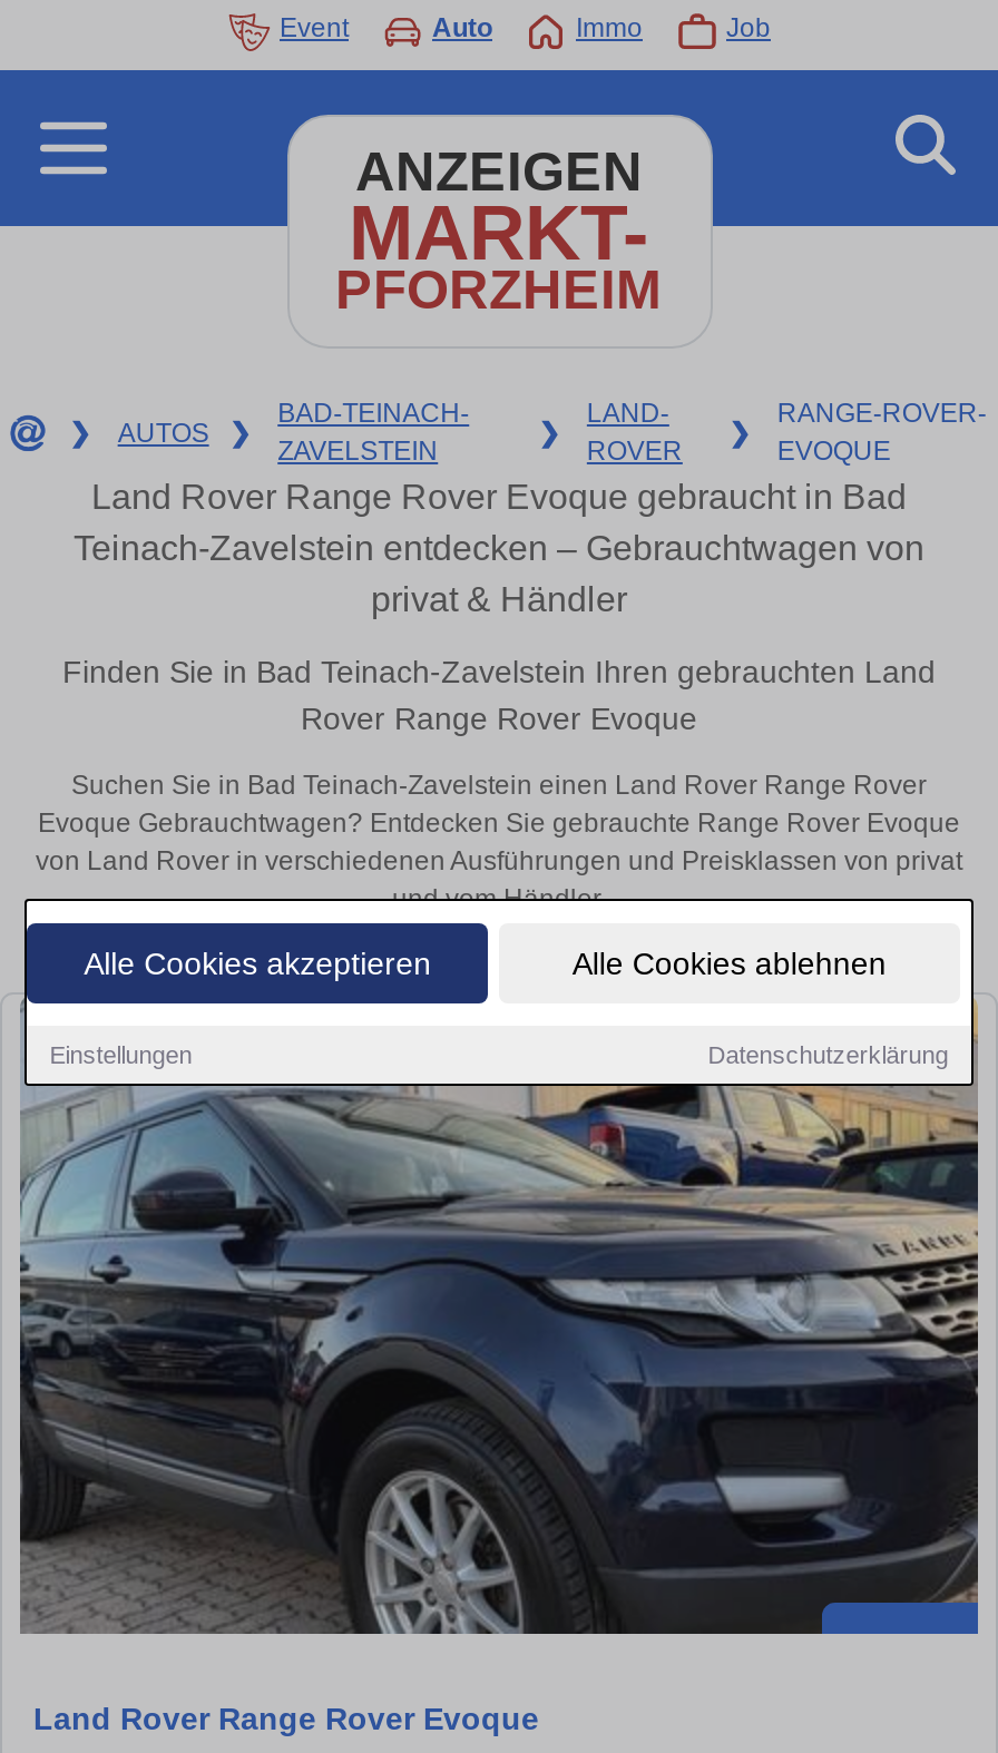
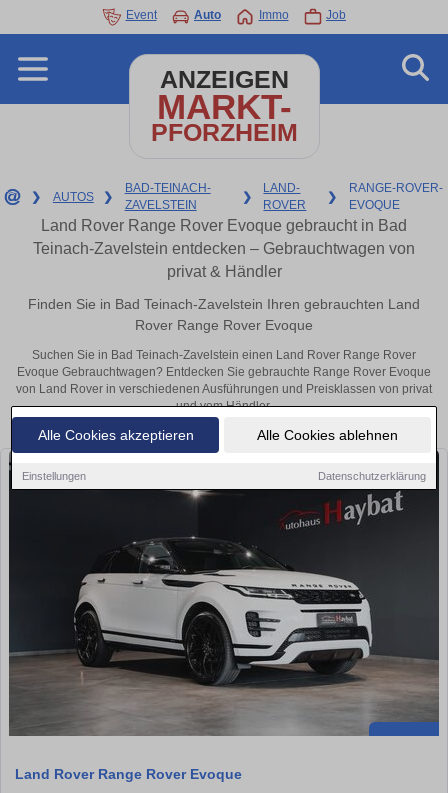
[20,1003,978,1634] [image] -> [8,451,440,735] [image]

